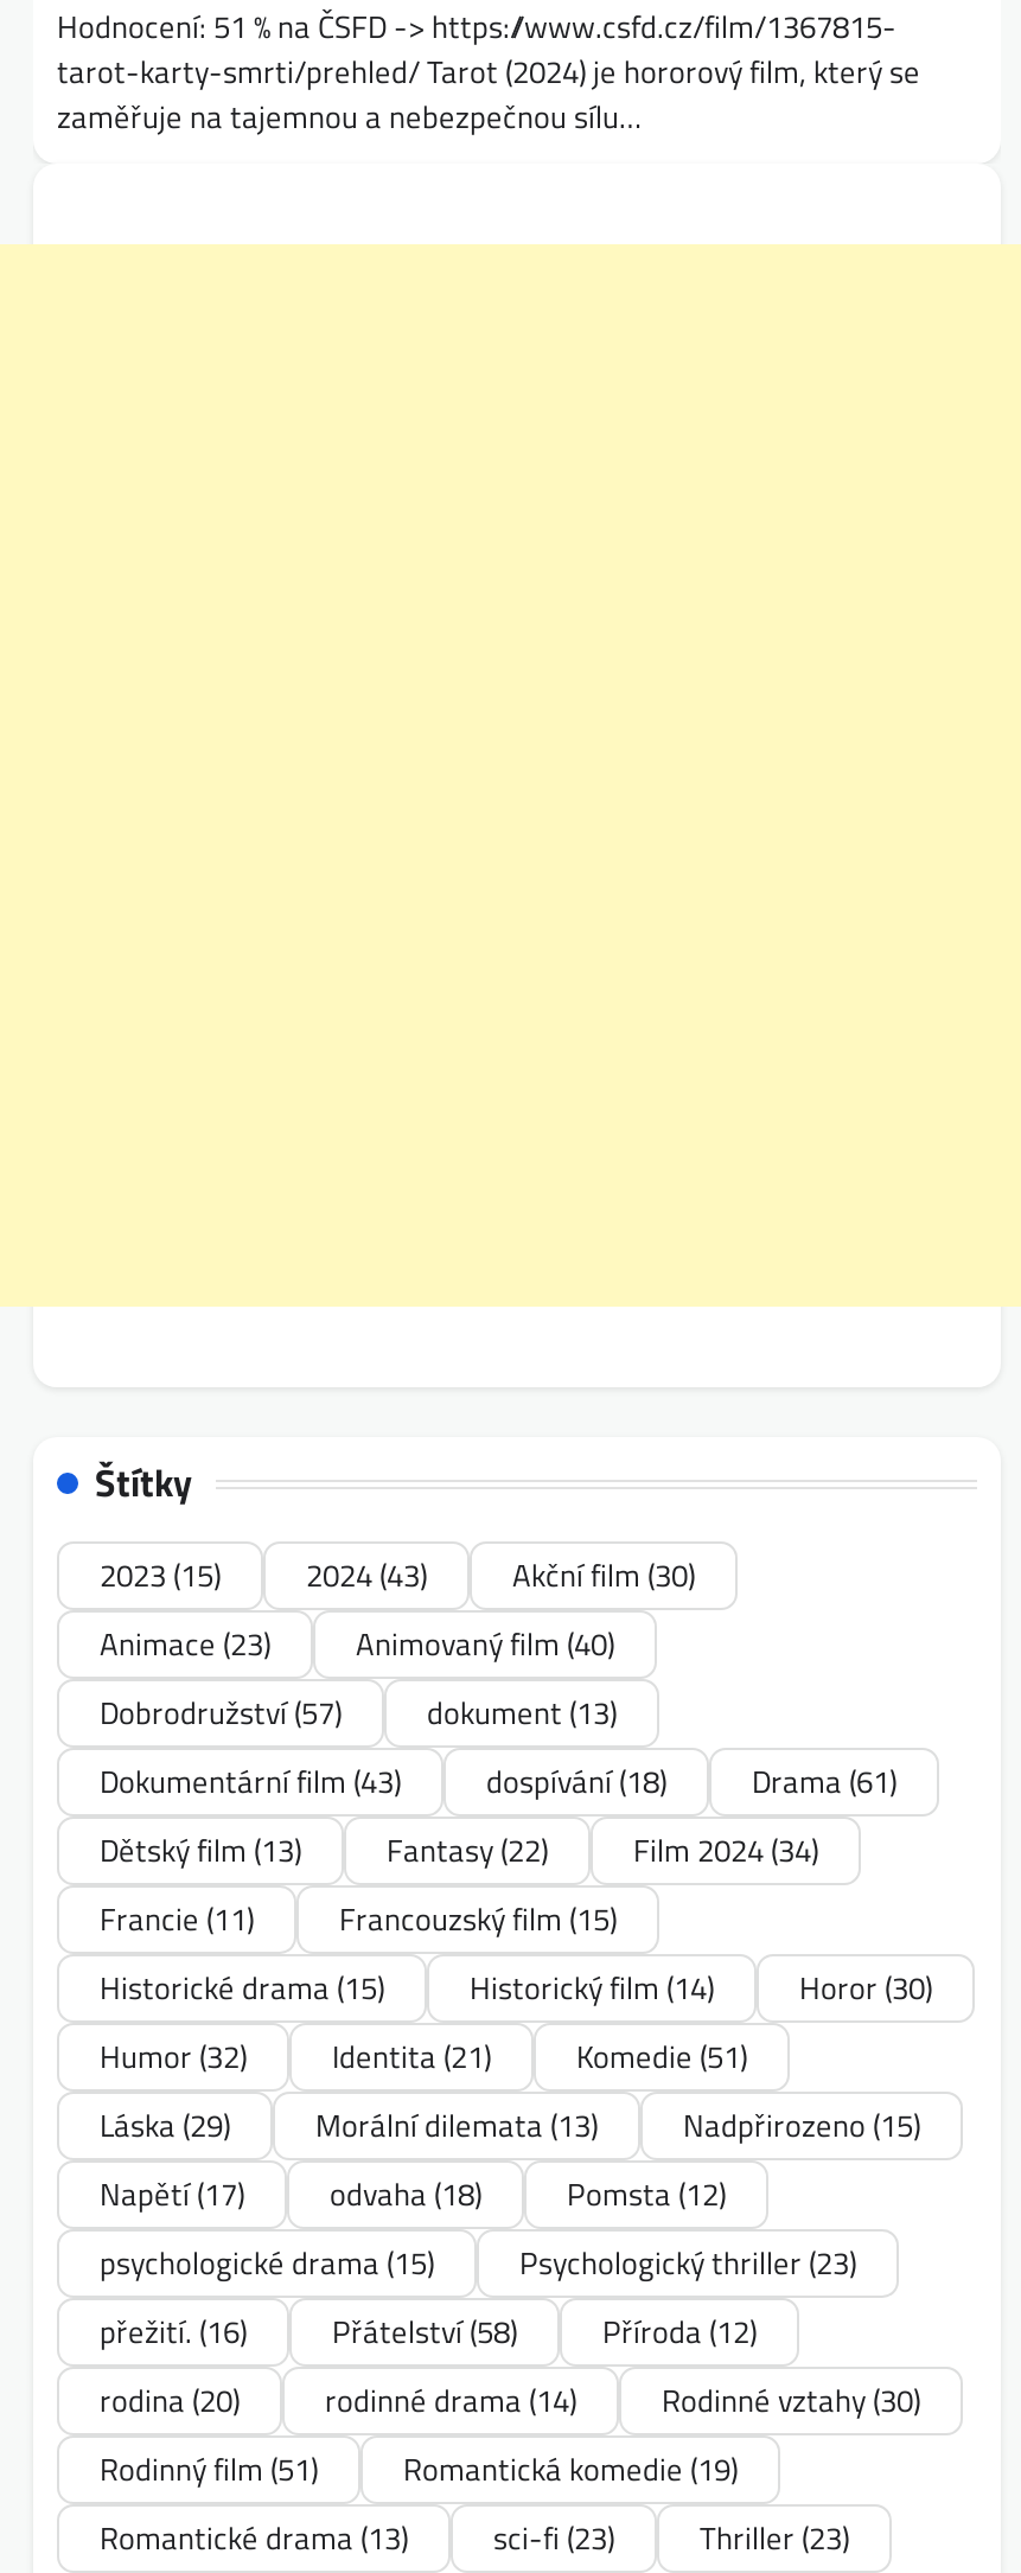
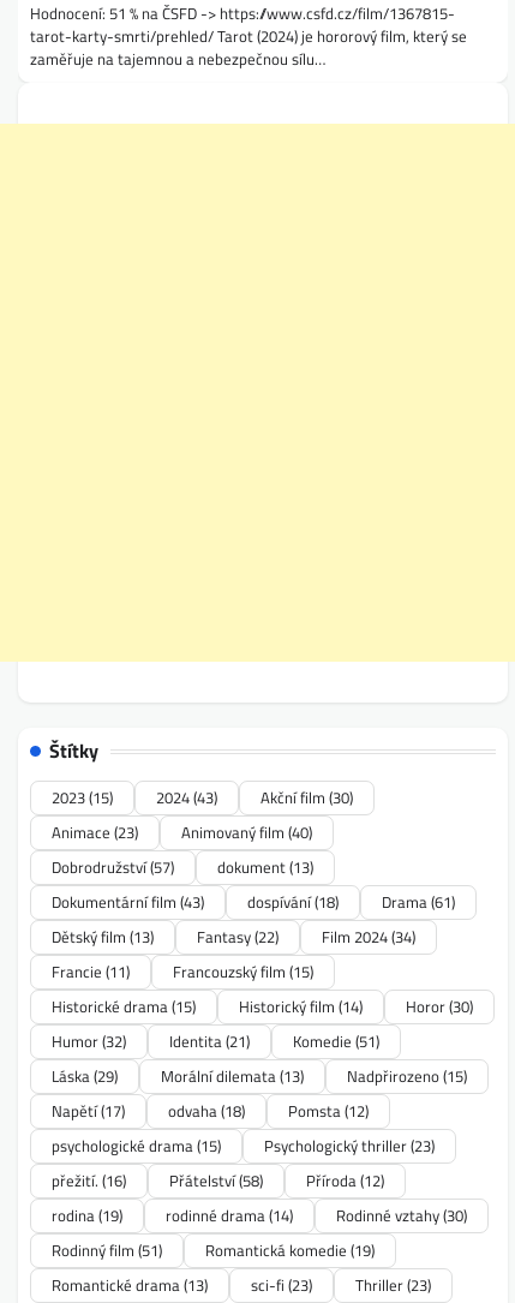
[100,2377,920,2424] rodina (20) rodinné drama (14) Rodinné vztahy (30) -> [52,1204,467,1228] rodina (19) rodinné drama (14) Rodinné vztahy (30)

